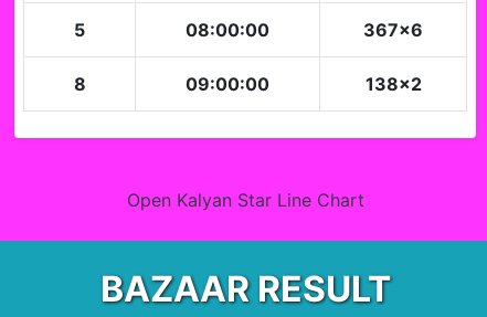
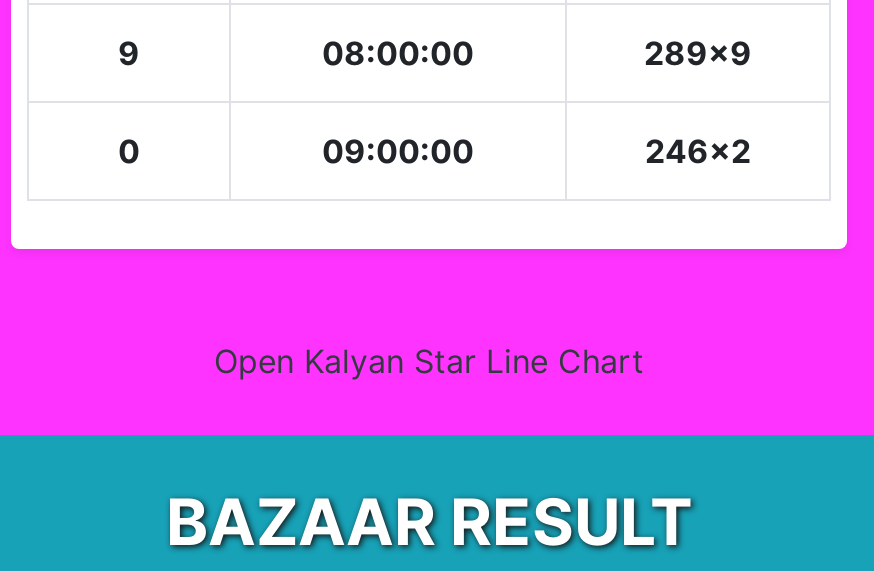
[74,19,85,41] 5 -> [118,33,140,73] 9
[363,19,423,41] 367x6 -> [644,33,752,73] 289x9
[73,73,86,95] 8 -> [118,131,140,171] 0
[365,73,421,95] 138x2 -> [645,131,751,171] 246x2

